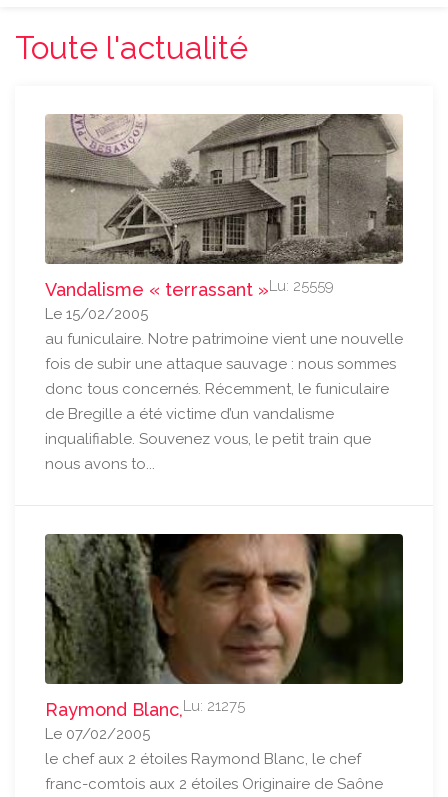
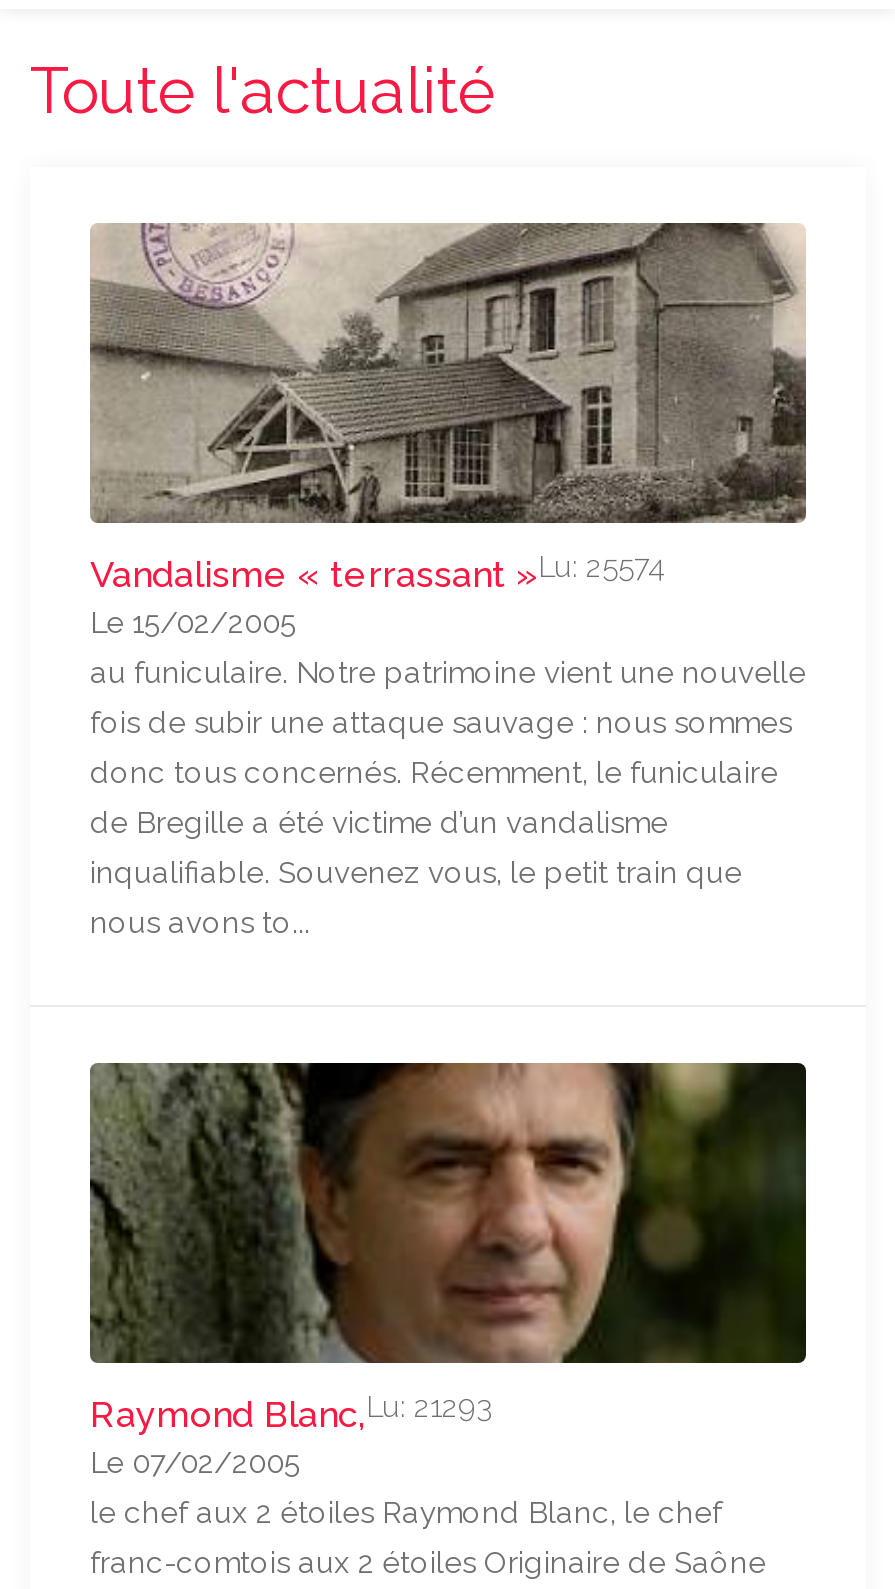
[45,277,334,300] Vandalisme « terrassant »Lu: 25559 -> [90,549,664,595] Vandalisme « terrassant »Lu: 25574
[45,697,245,720] Raymond Blanc,Lu: 21275 -> [90,1389,492,1435] Raymond Blanc,Lu: 21293

